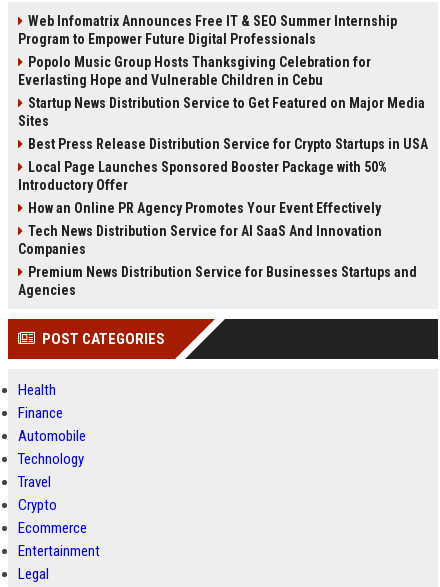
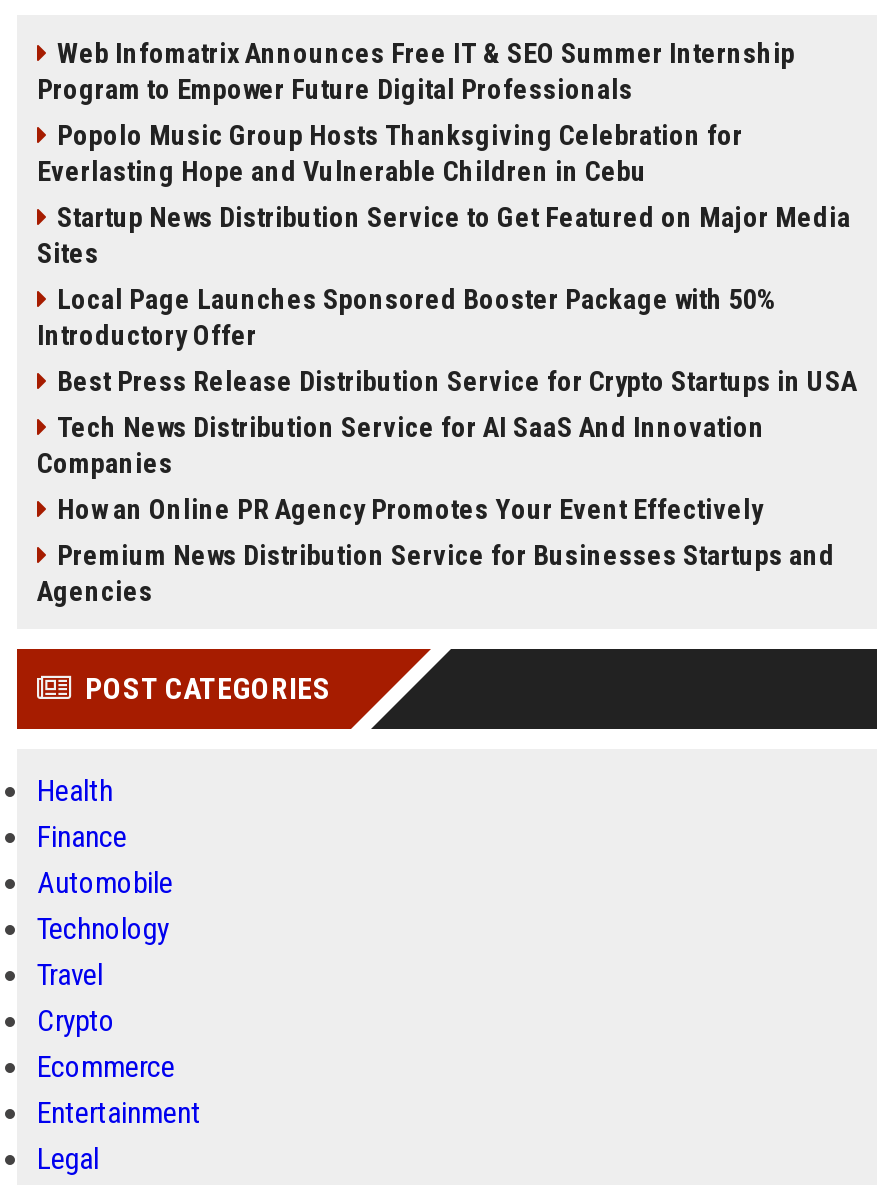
moved [28,136,428,152] -> [57,365,857,397]: Best Press Release Distribution Service for Crypto Startups in USA
moved [18,159,387,193] -> [37,283,775,351]: Local Page Launches Sponsored Booster Package with 50% | Introductory Offer
moved [28,200,381,216] -> [57,493,763,525]: How an Online PR Agency Promotes Your Event Effectively
moved [18,223,382,257] -> [37,411,765,479]: Tech News Distribution Service for AI SaaS And Innovation | Companies

